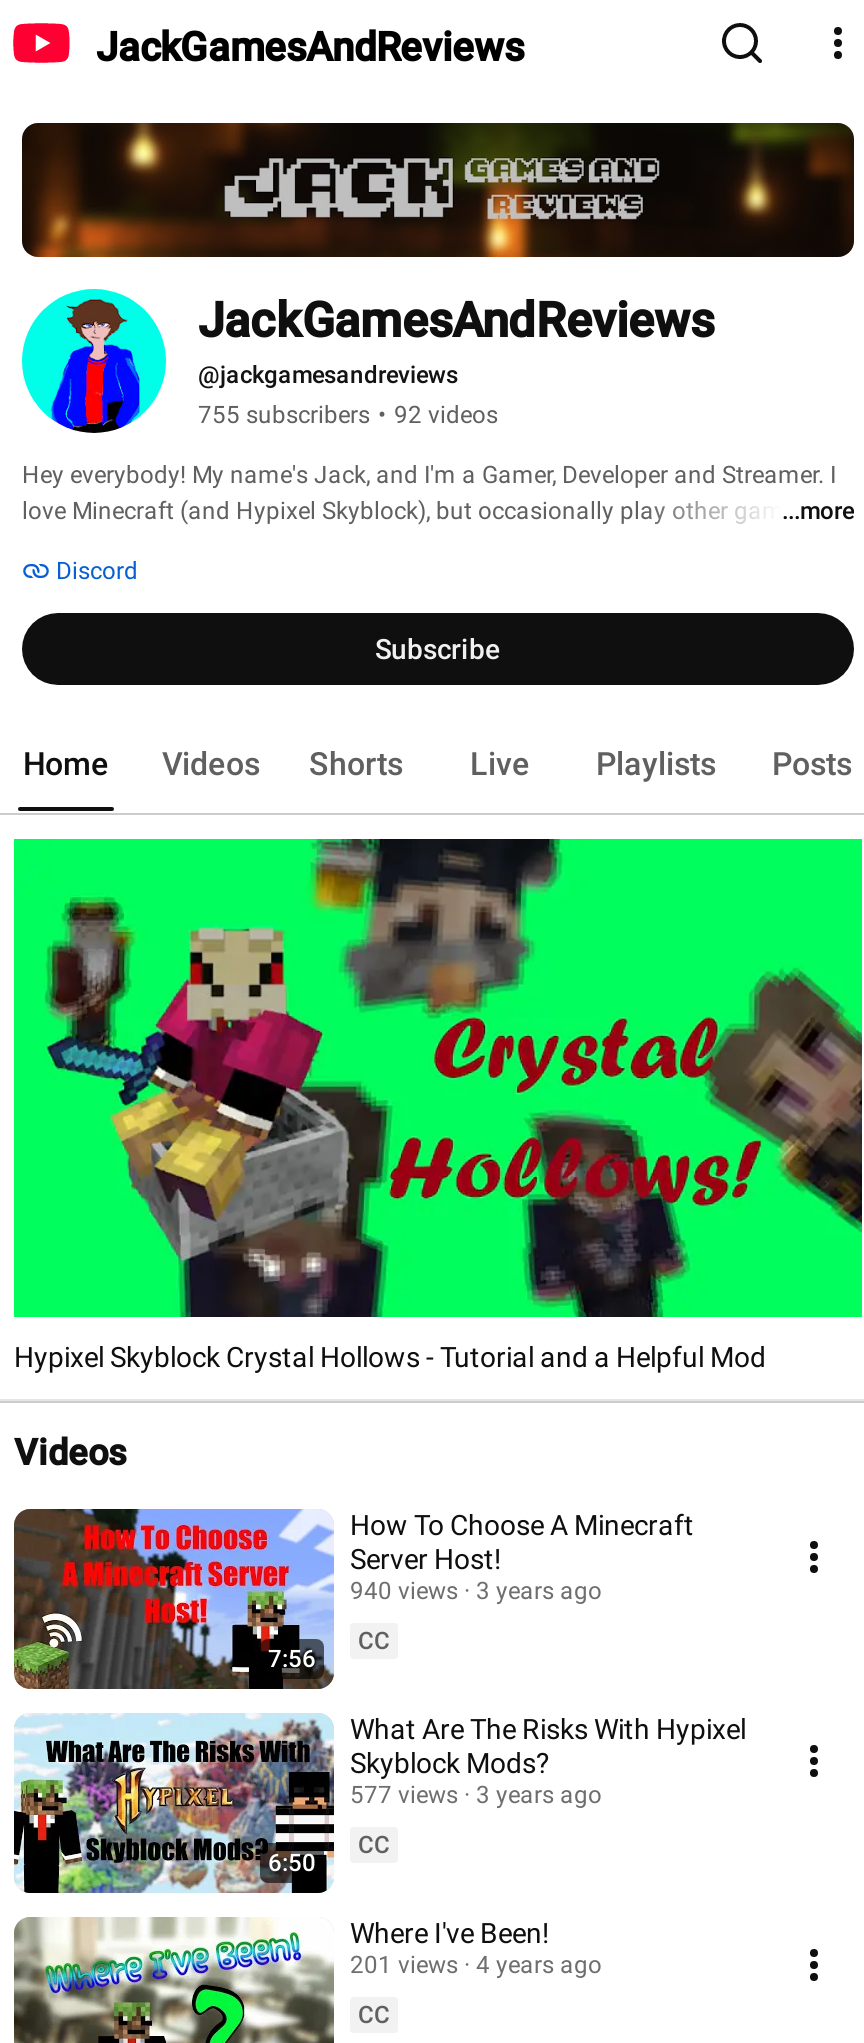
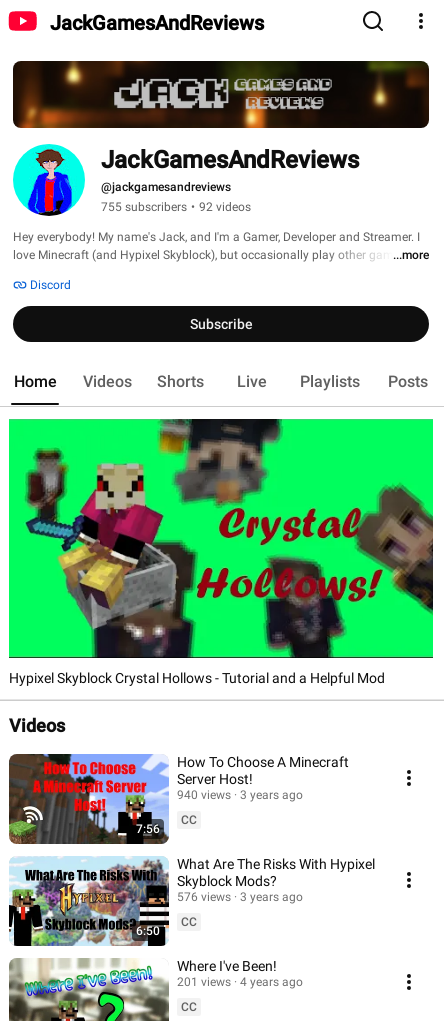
[350,1780,602,1808] 577 views 3 years ago -> [177,889,303,903] 576 views 3 years ago

